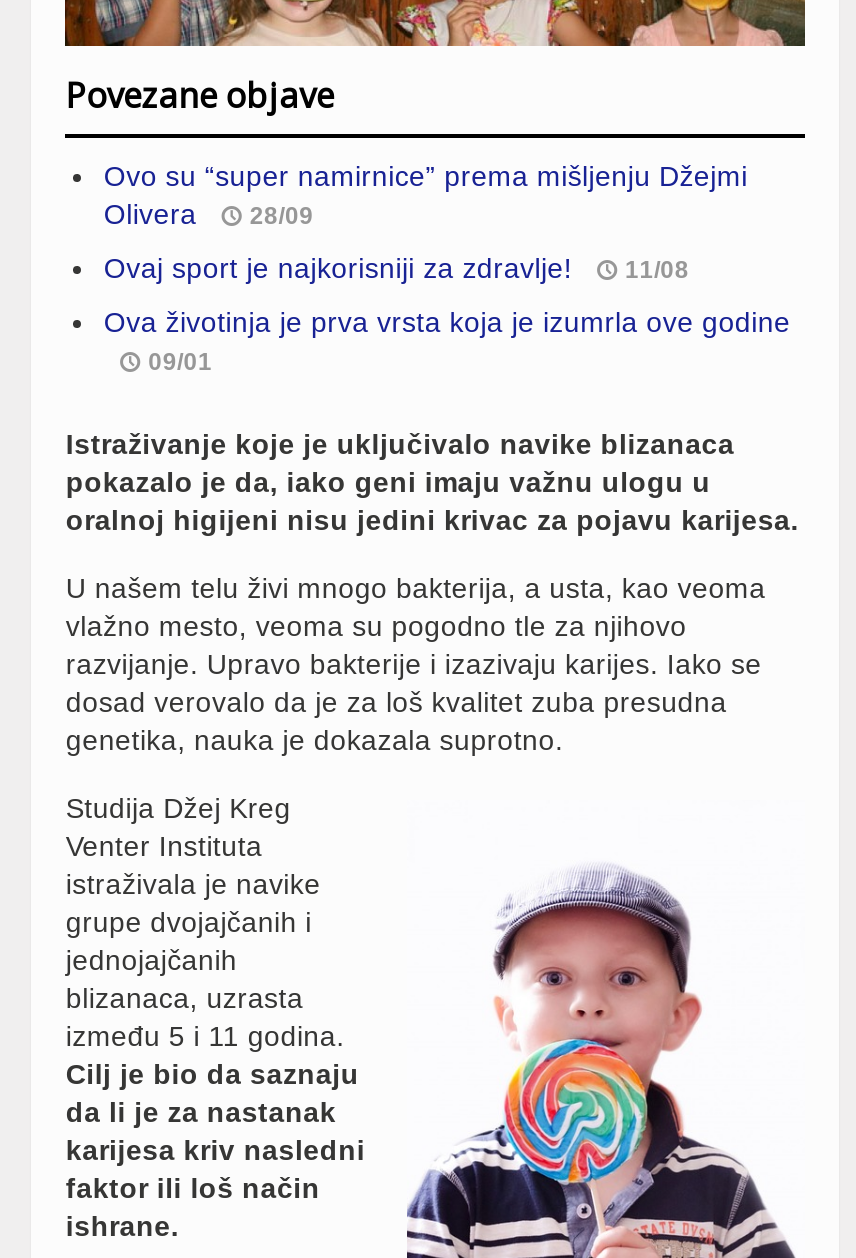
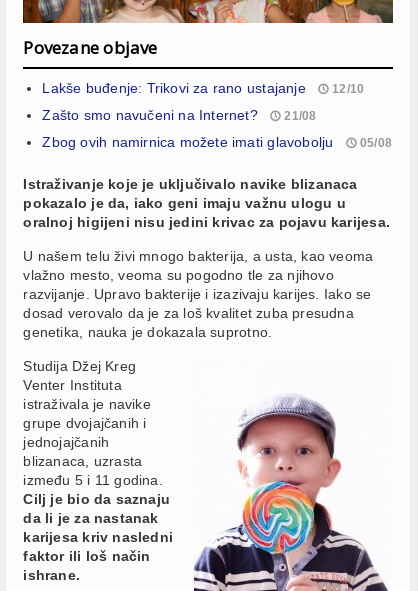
[104,159,748,229] Ovo su “super namirnice” prema mišljenju Džejmi | Olivera | 28/09 -> [42,80,364,96] Lakše buđenje: Trikovi za rano ustajanje | 12/10
[104,251,689,283] Ovaj sport je najkorisniji za zdravlje! | 11/08 -> [42,107,316,123] Zašto smo navučeni na Internet? | 21/08
[104,305,791,375] Ova životinja je prva vrsta koja je izumrla ove godine | 09/01 -> [42,134,392,150] Zbog ovih namirnica možete imati glavobolju | 05/08

